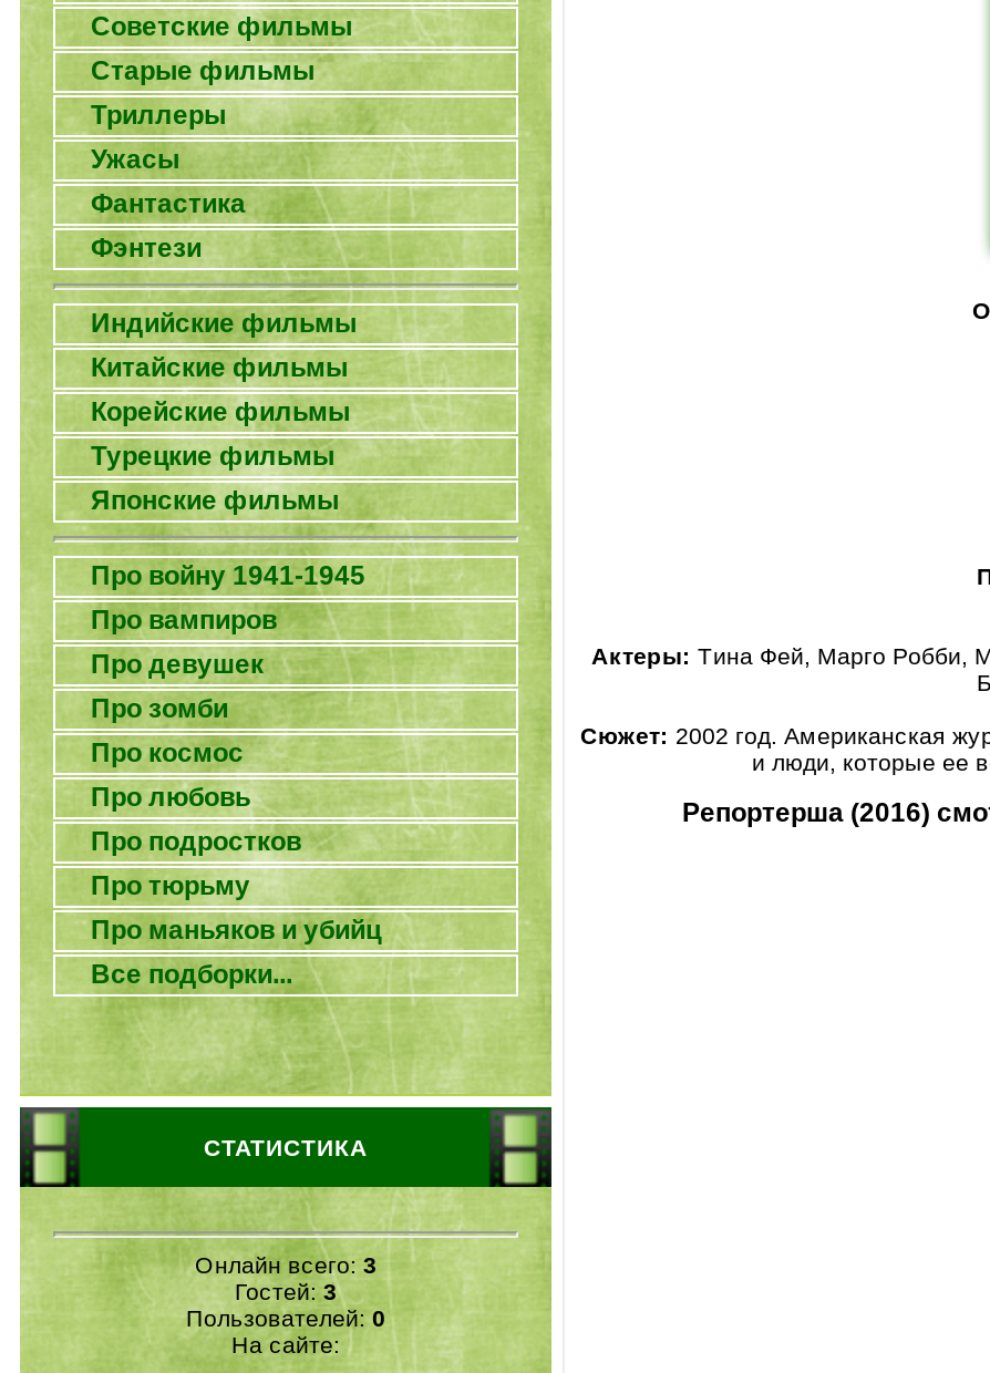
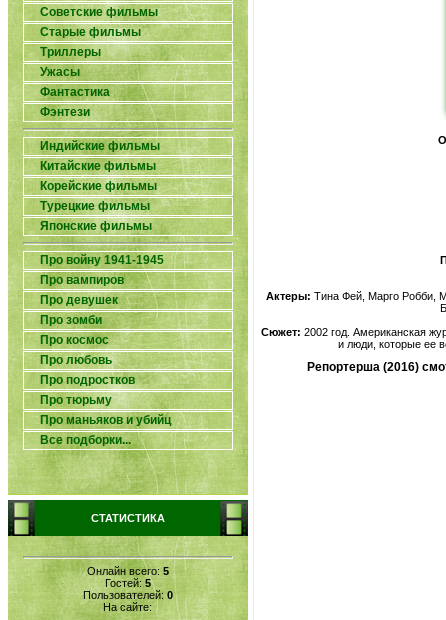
[195,1251,377,1277] Онлайн всего: 3 -> [87,565,169,577] Онлайн всего: 5
[235,1277,337,1304] Гостей: 3 -> [105,577,151,589] Гостей: 5

